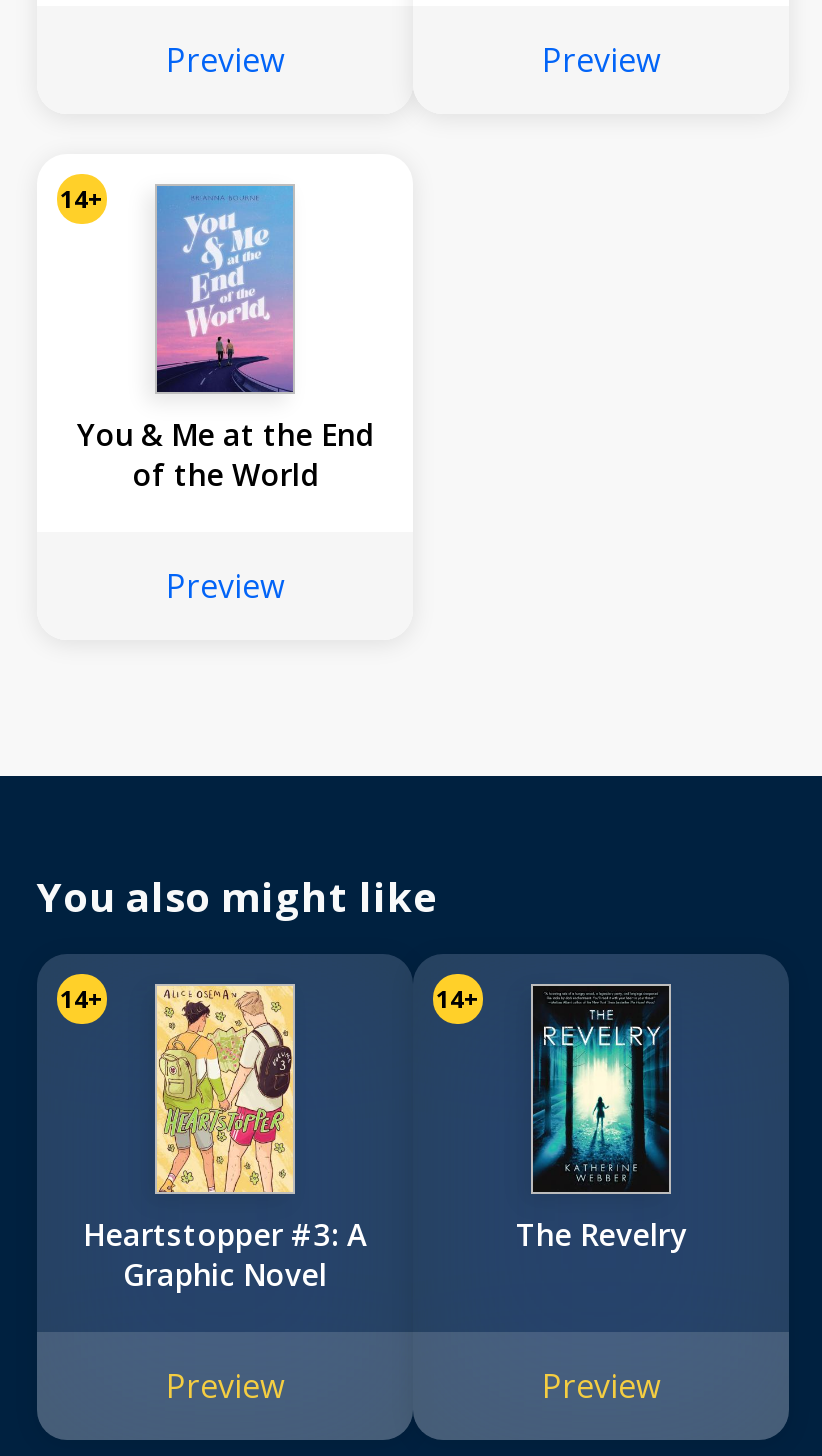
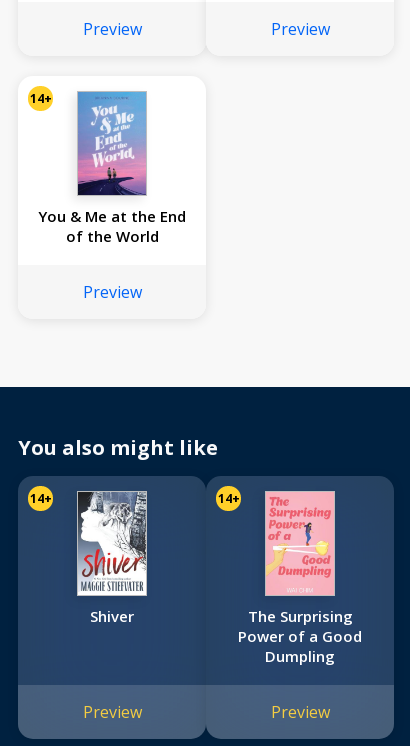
[83,984,367,1294] [image] | Heartstopper #3: A | Graphic Novel -> [77,491,147,626] [image] | Shiver
[516,986,686,1254] [image] | The Revelry -> [238,491,362,666] [image] | The Surprising | Power of a Good | Dumpling

